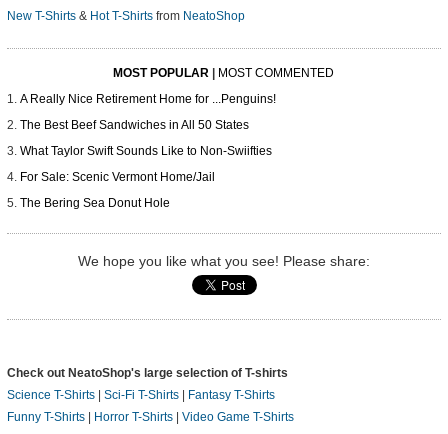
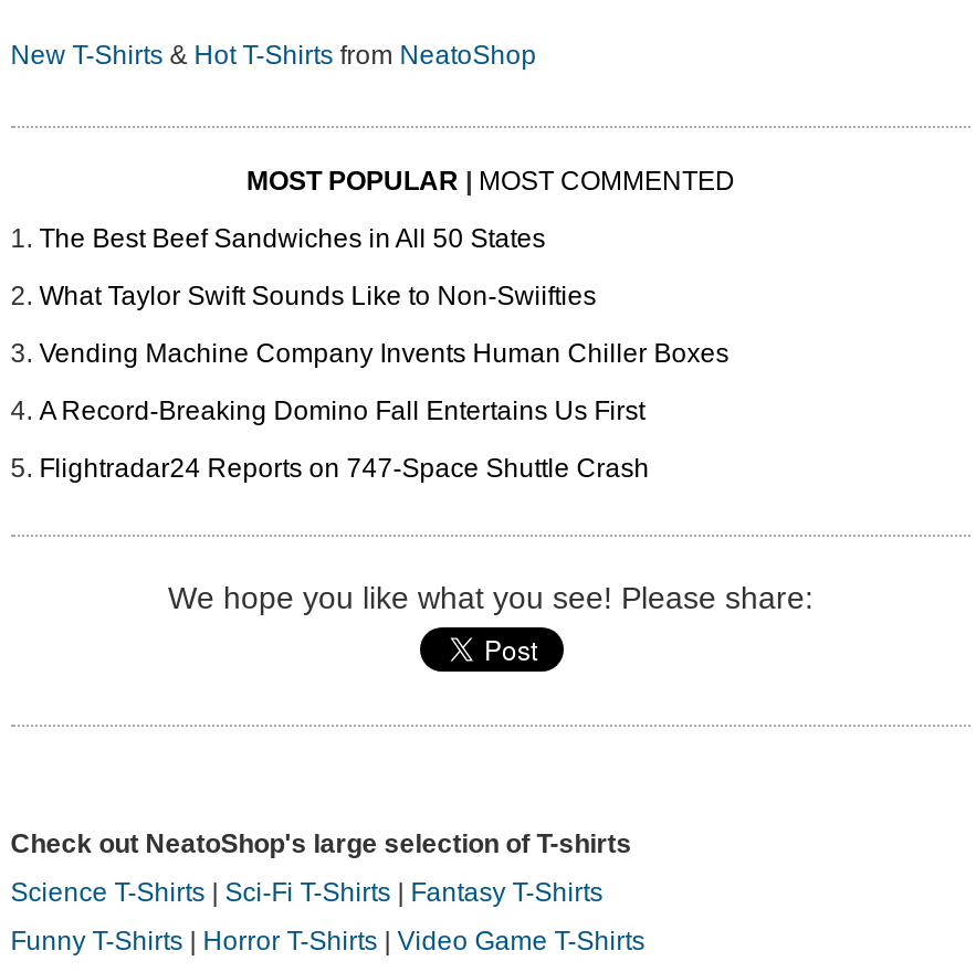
[20,92,276,106] A Really Nice Retirement Home for ...Penguins! -> none
moved [20,118,272,158] -> [39,224,596,312]: The Best Beef Sandwiches in All 50 States | What Taylor Swift Sounds Like to Non-Swiifties
[20,170,215,210] For Sale: Scenic Vermont Home/Jail | The Bering Sea Donut Hole -> [39,339,729,484] Vending Machine Company Invents Human Chiller Boxes | A Record-Breaking Domino Fall Entertains Us First | Flightradar24 Reports on 747-Space Shuttle Crash

